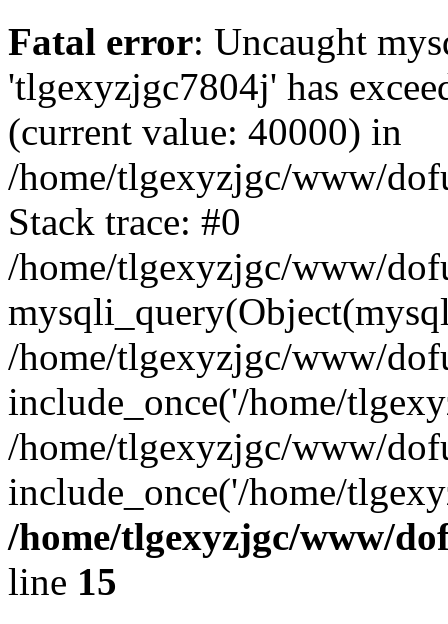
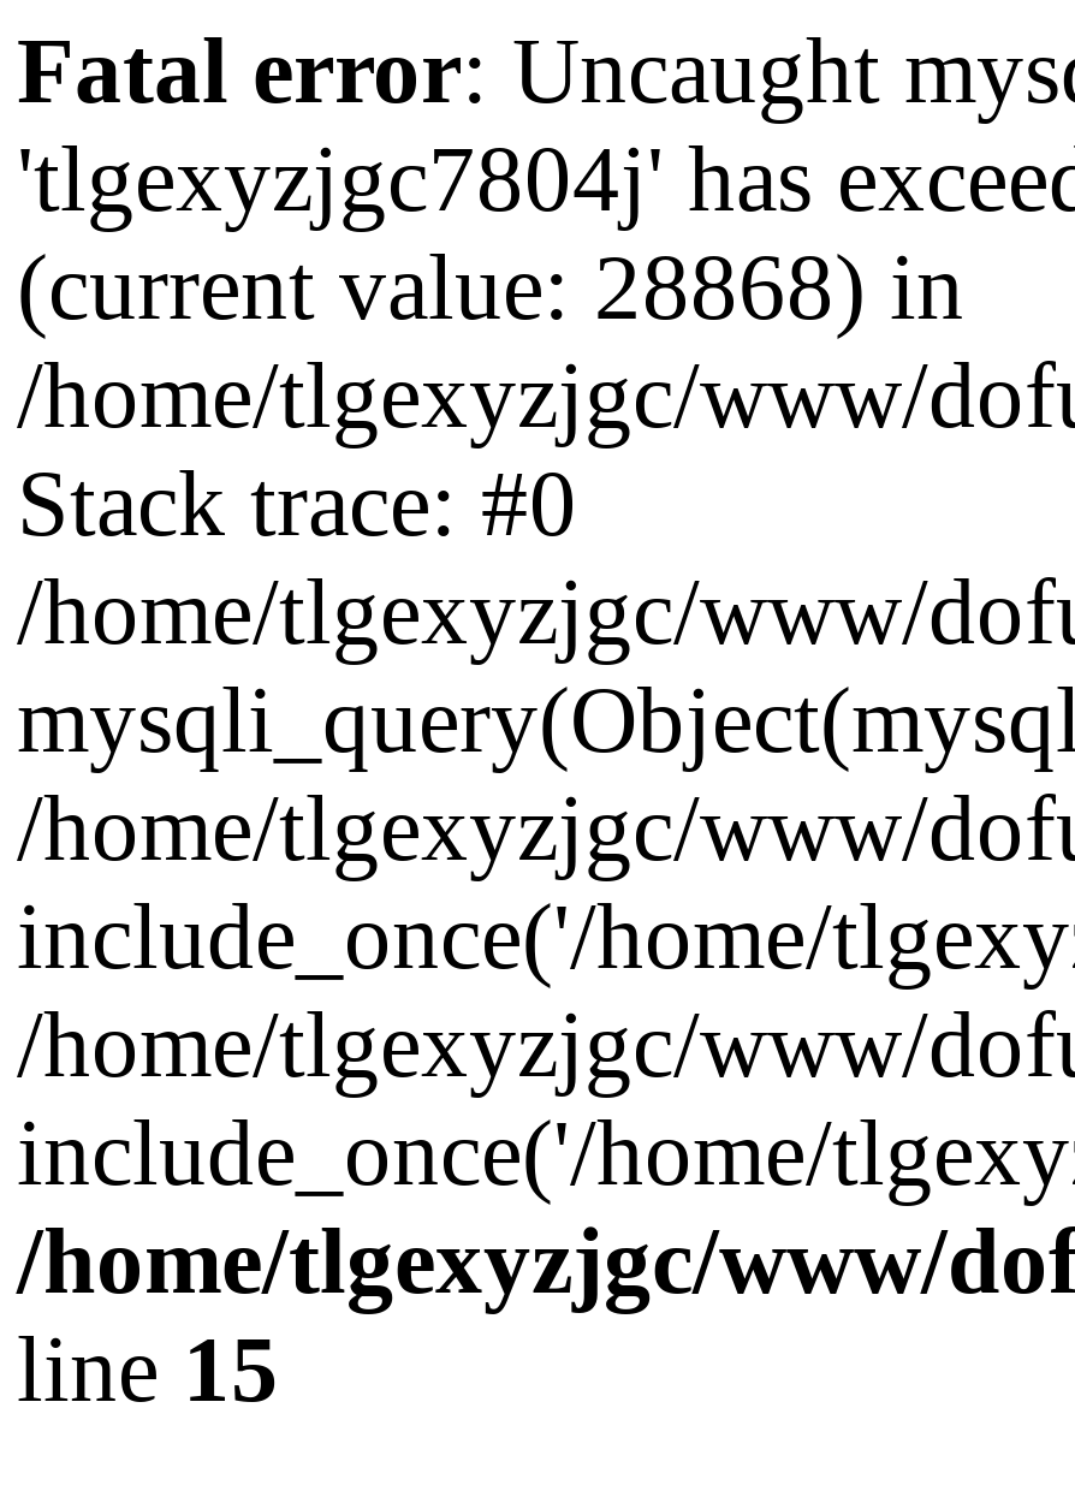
[8,110,402,153] (current value: 40000) in -> [17,234,964,338] (current value: 28868) in

